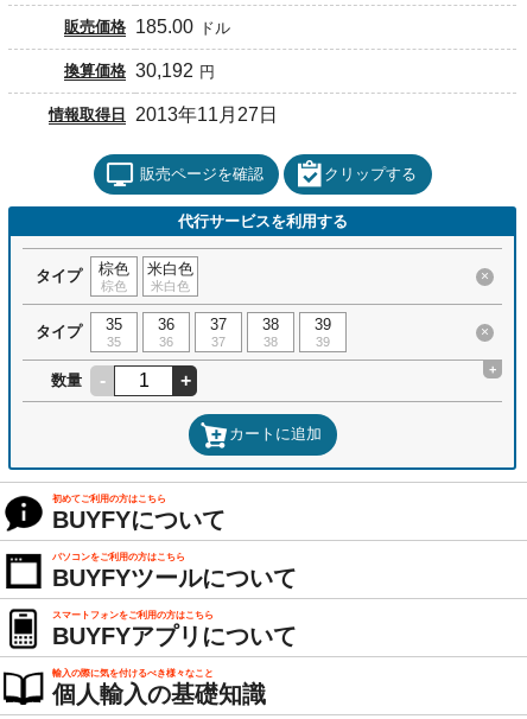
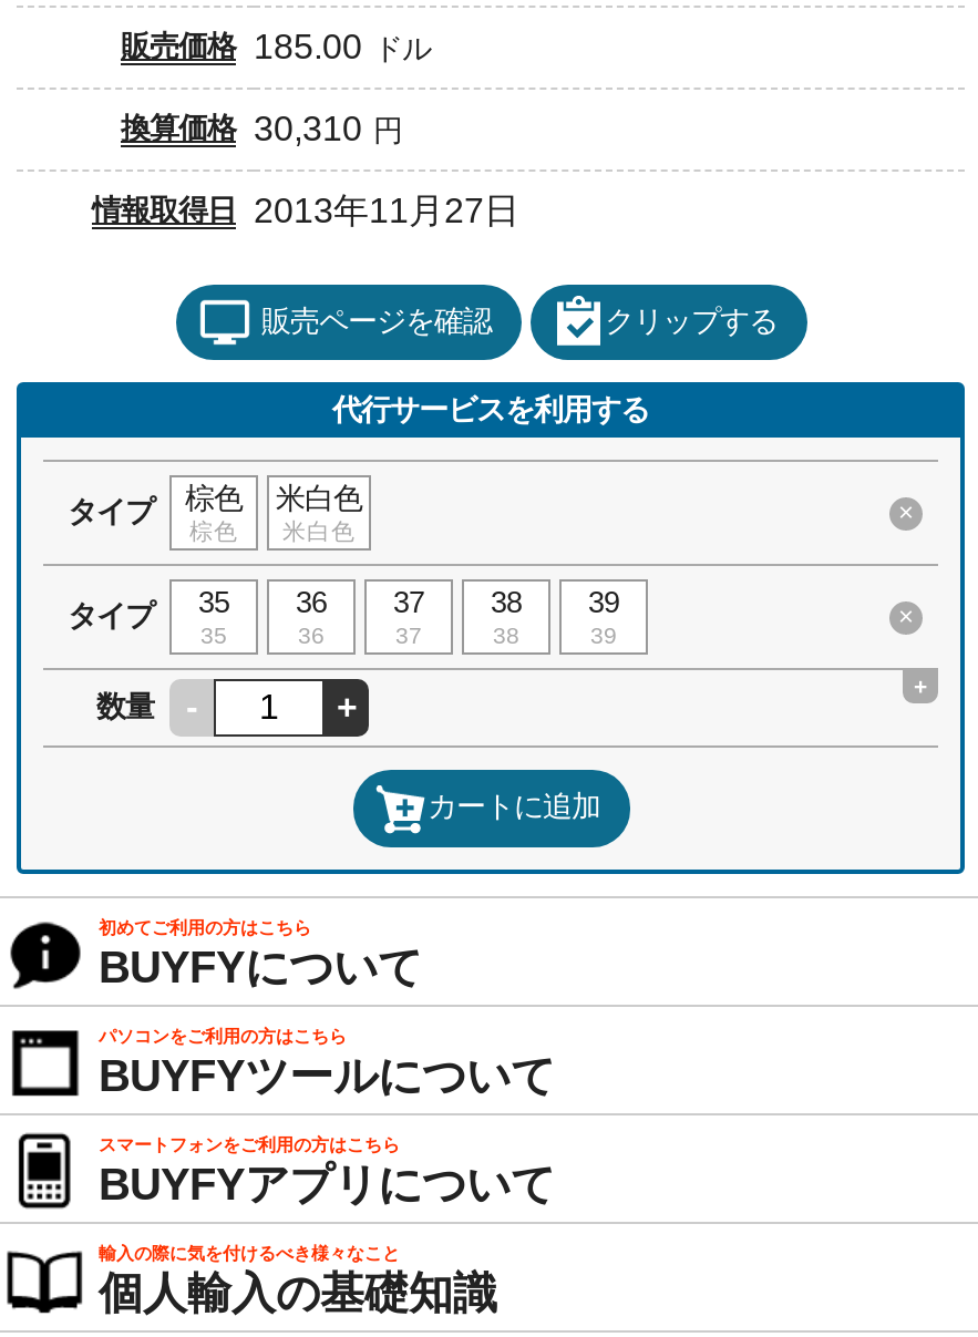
[64,61,215,81] 換算価格 30,192 円 -> [121,110,402,147] 換算価格 30,310 円

